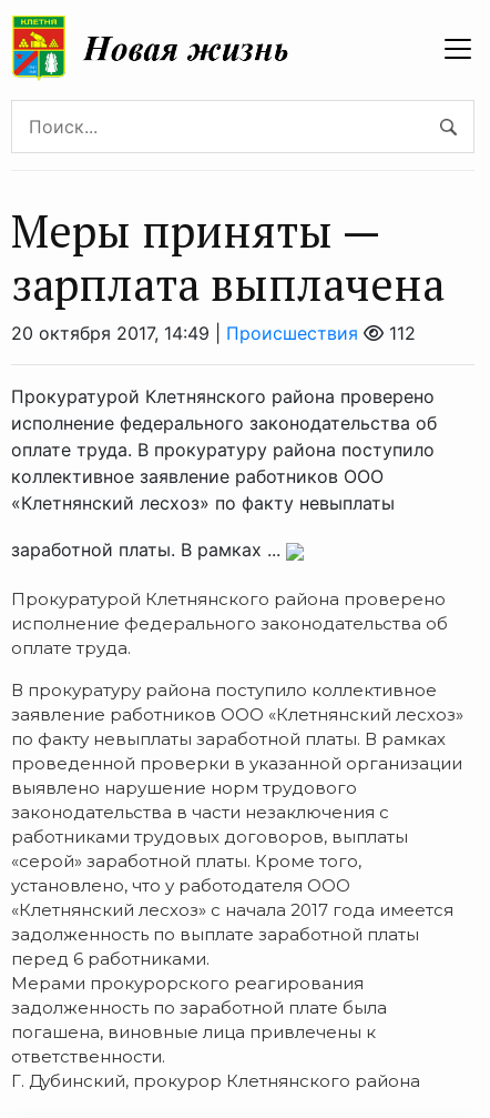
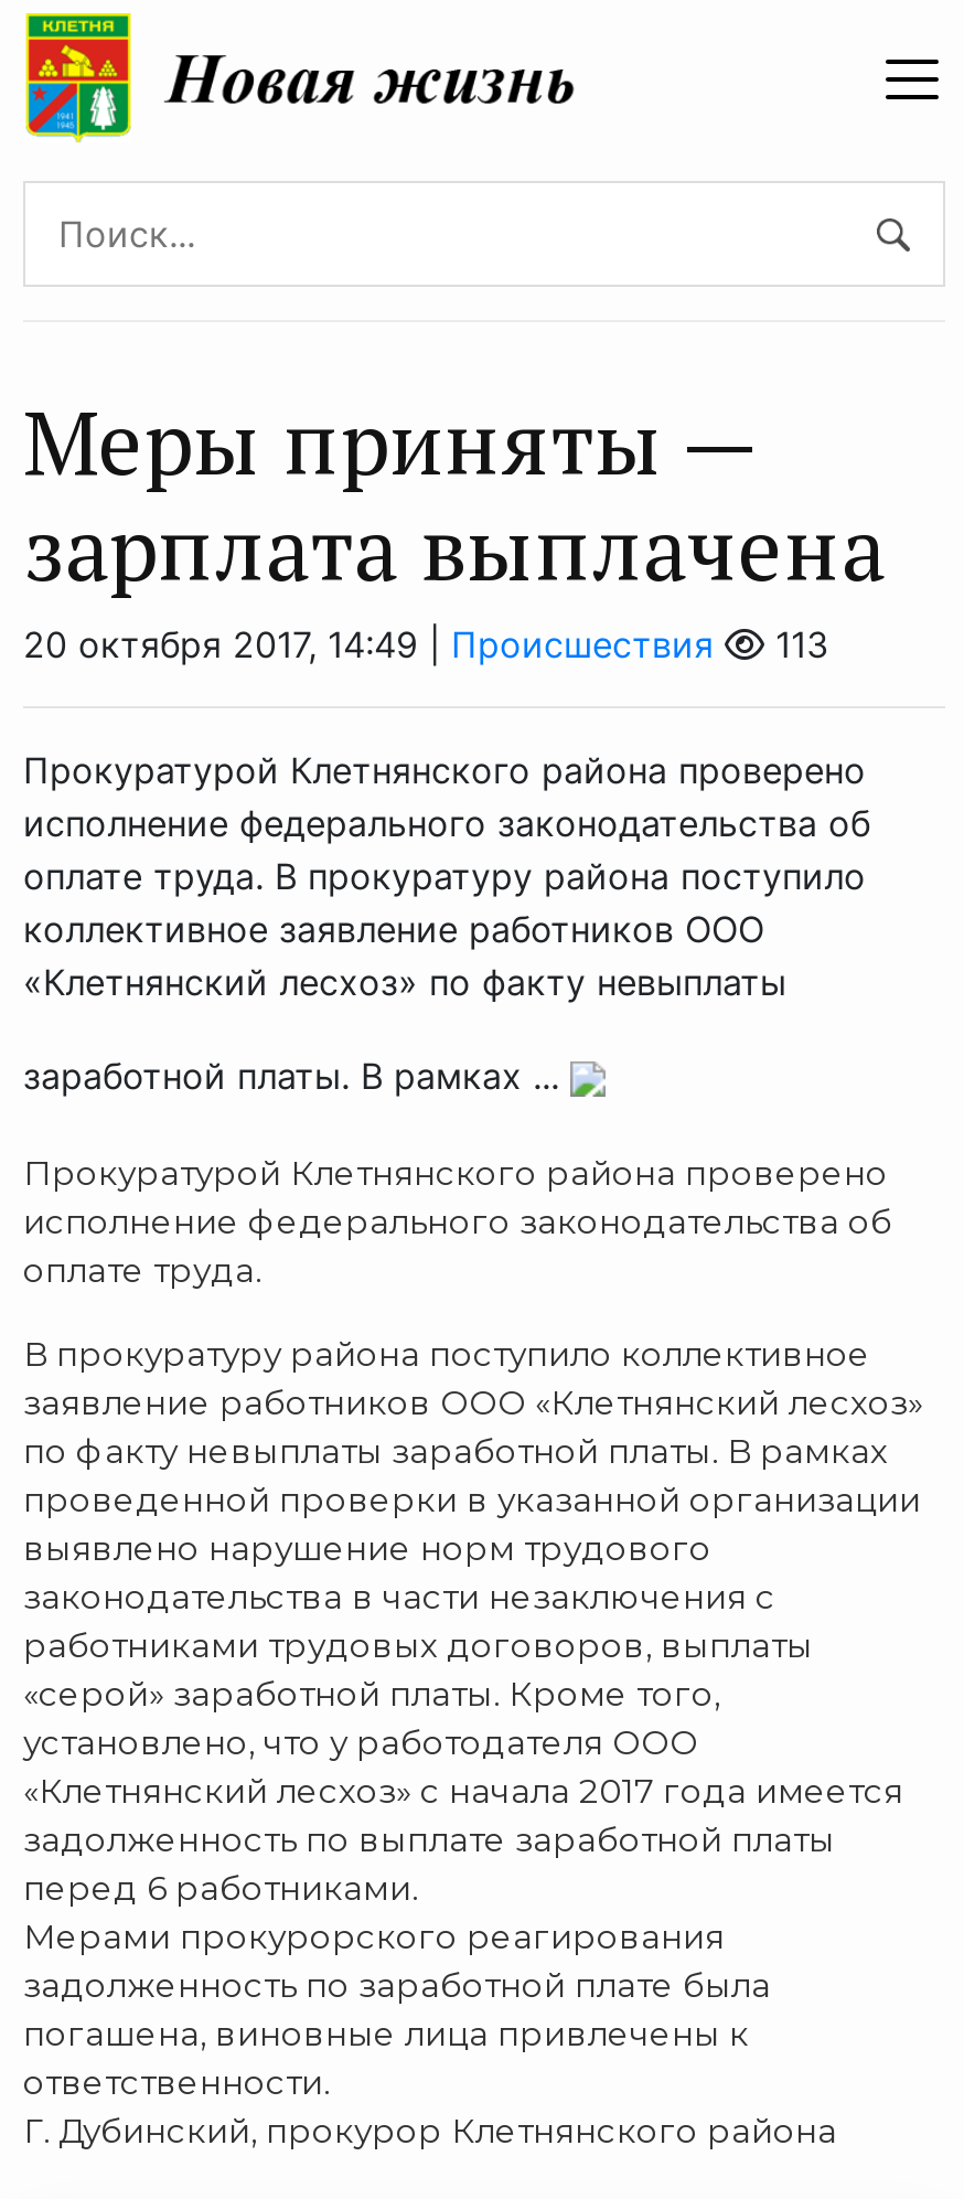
[384,322,416,344] 112 -> [764,621,828,666] 113

